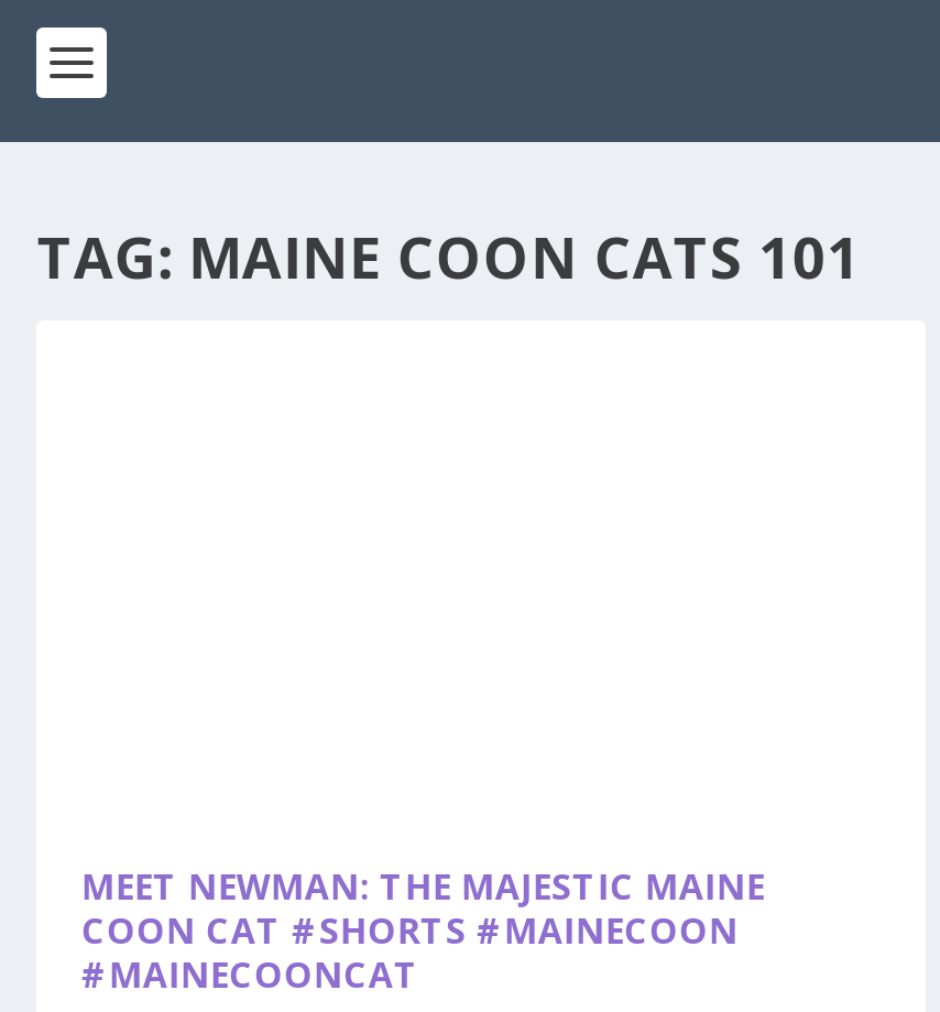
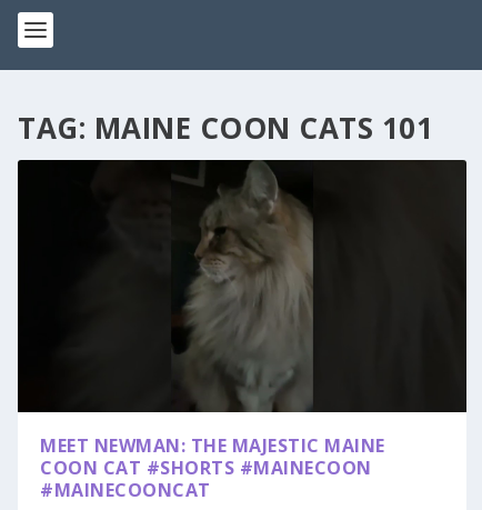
none -> [17,159,468,413] [image]

